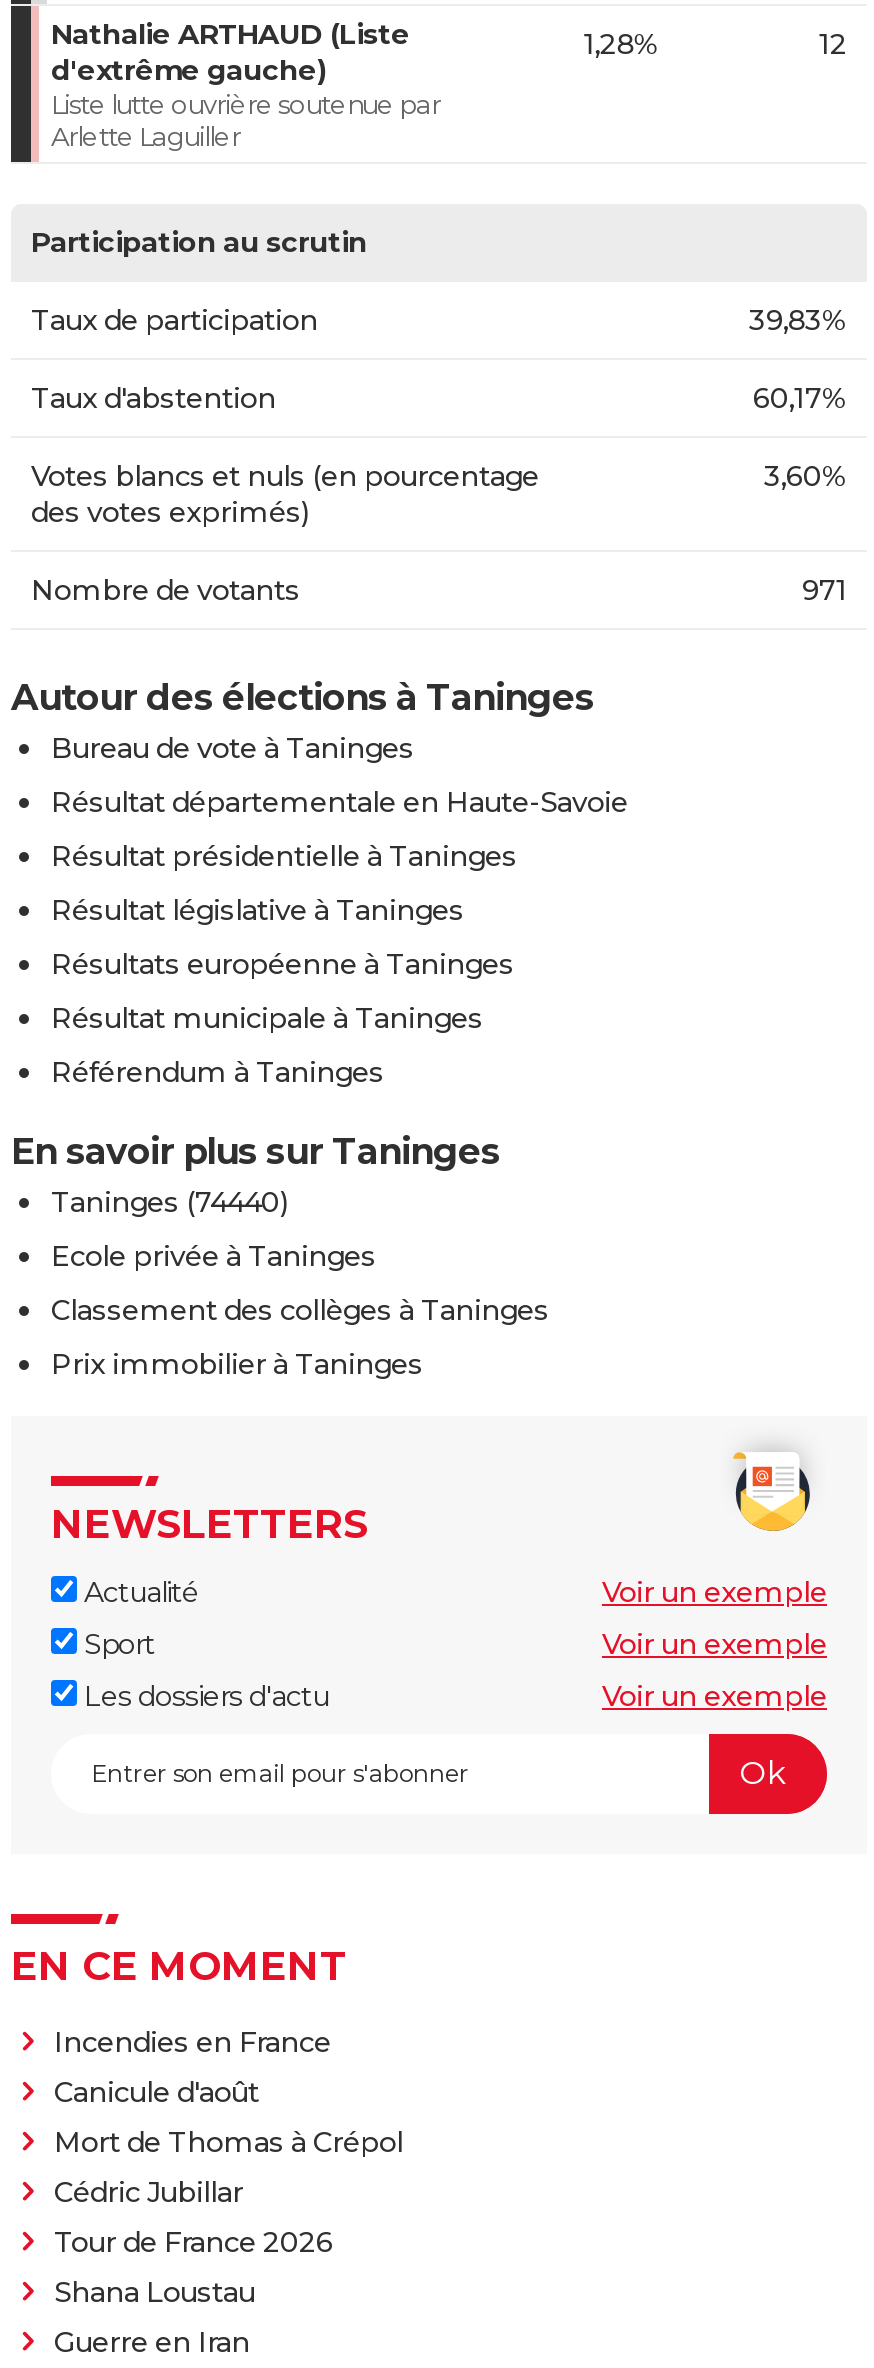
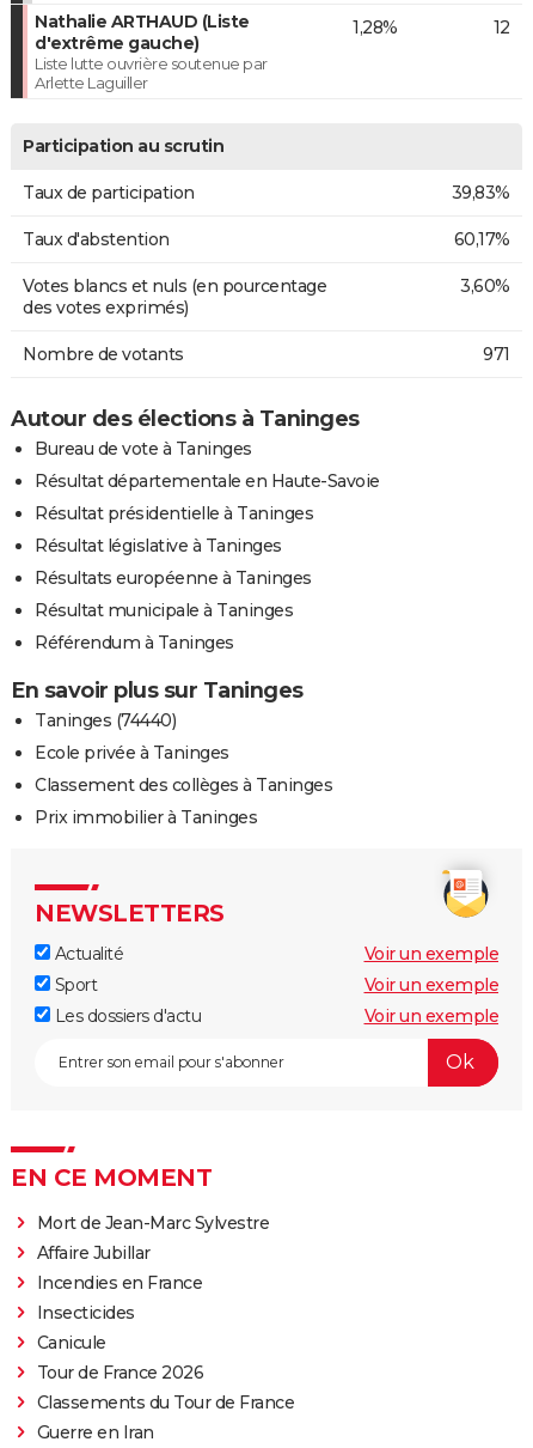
none -> [36,1212,269,1263] Mort de Jean-Marc Sylvestre | Affaire Jubillar
moved [54,2023,331,2059] -> [36,1271,202,1293]: Incendies en France
[54,2073,403,2209] Canicule d'août | Mort de Thomas à Crépol | Cédric Jubillar -> [36,1301,134,1353] Insecticides | Canicule
[54,2273,255,2309] Shana Loustau -> [36,1391,294,1413] Classements du Tour de France

